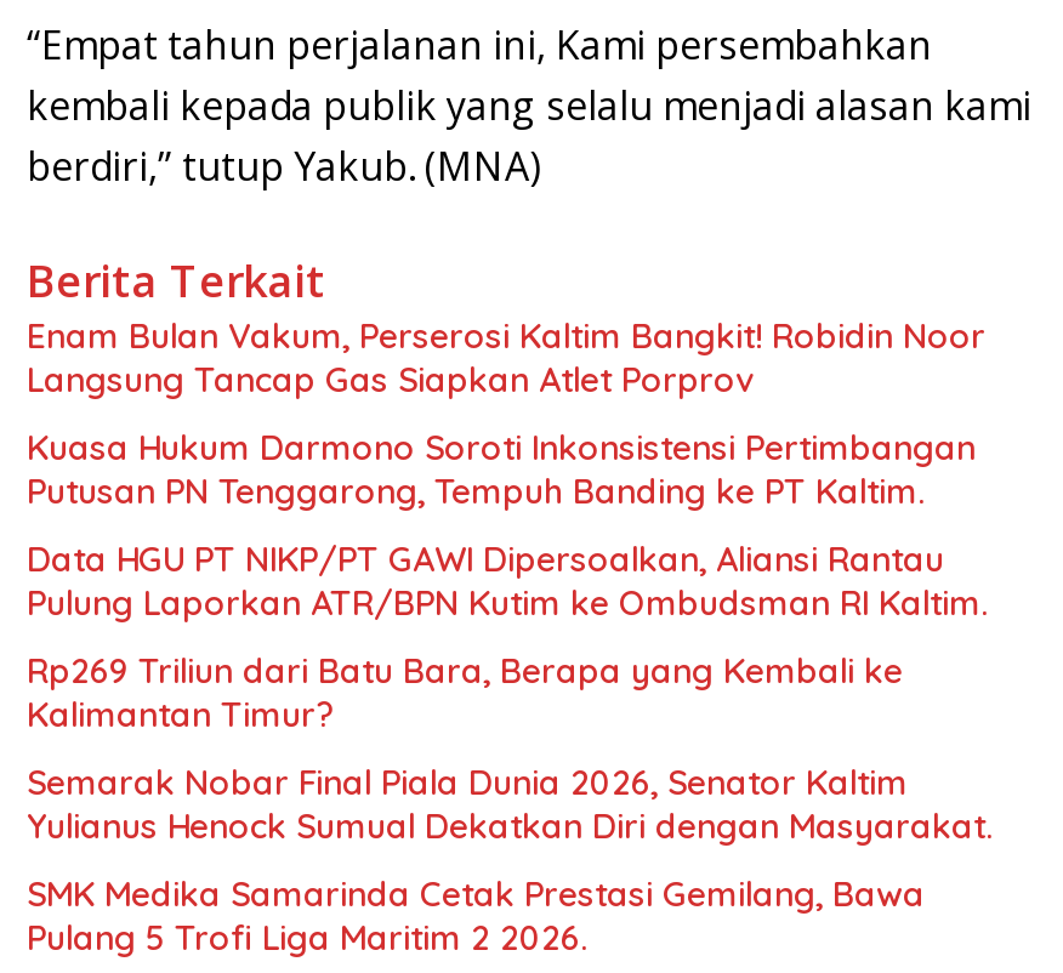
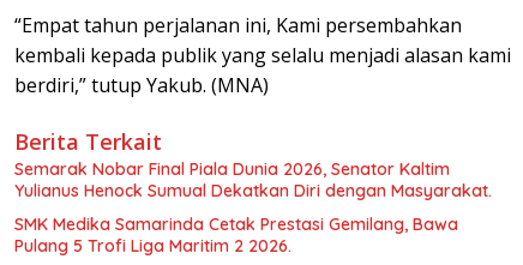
[27,316,988,738] Enam Bulan Vakum, Perserosi Kaltim Bangkit! Robidin Noor | Langsung Tancap Gas Siapkan Atlet Porprov | Kuasa Hukum Darmono Soroti Inkonsistensi Pertimbangan | Putusan PN Tenggarong, Tempuh Banding ke PT Kaltim. | Data HGU PT NIKP/PT GAWI Dipersoalkan, Aliansi Rantau | Pulung Laporkan ATR/BPN Kutim ke Ombudsman RI Kaltim. | Rp269 Triliun dari Batu Bara, Berapa yang Kembali ke | Kalimantan Timur? -> none

